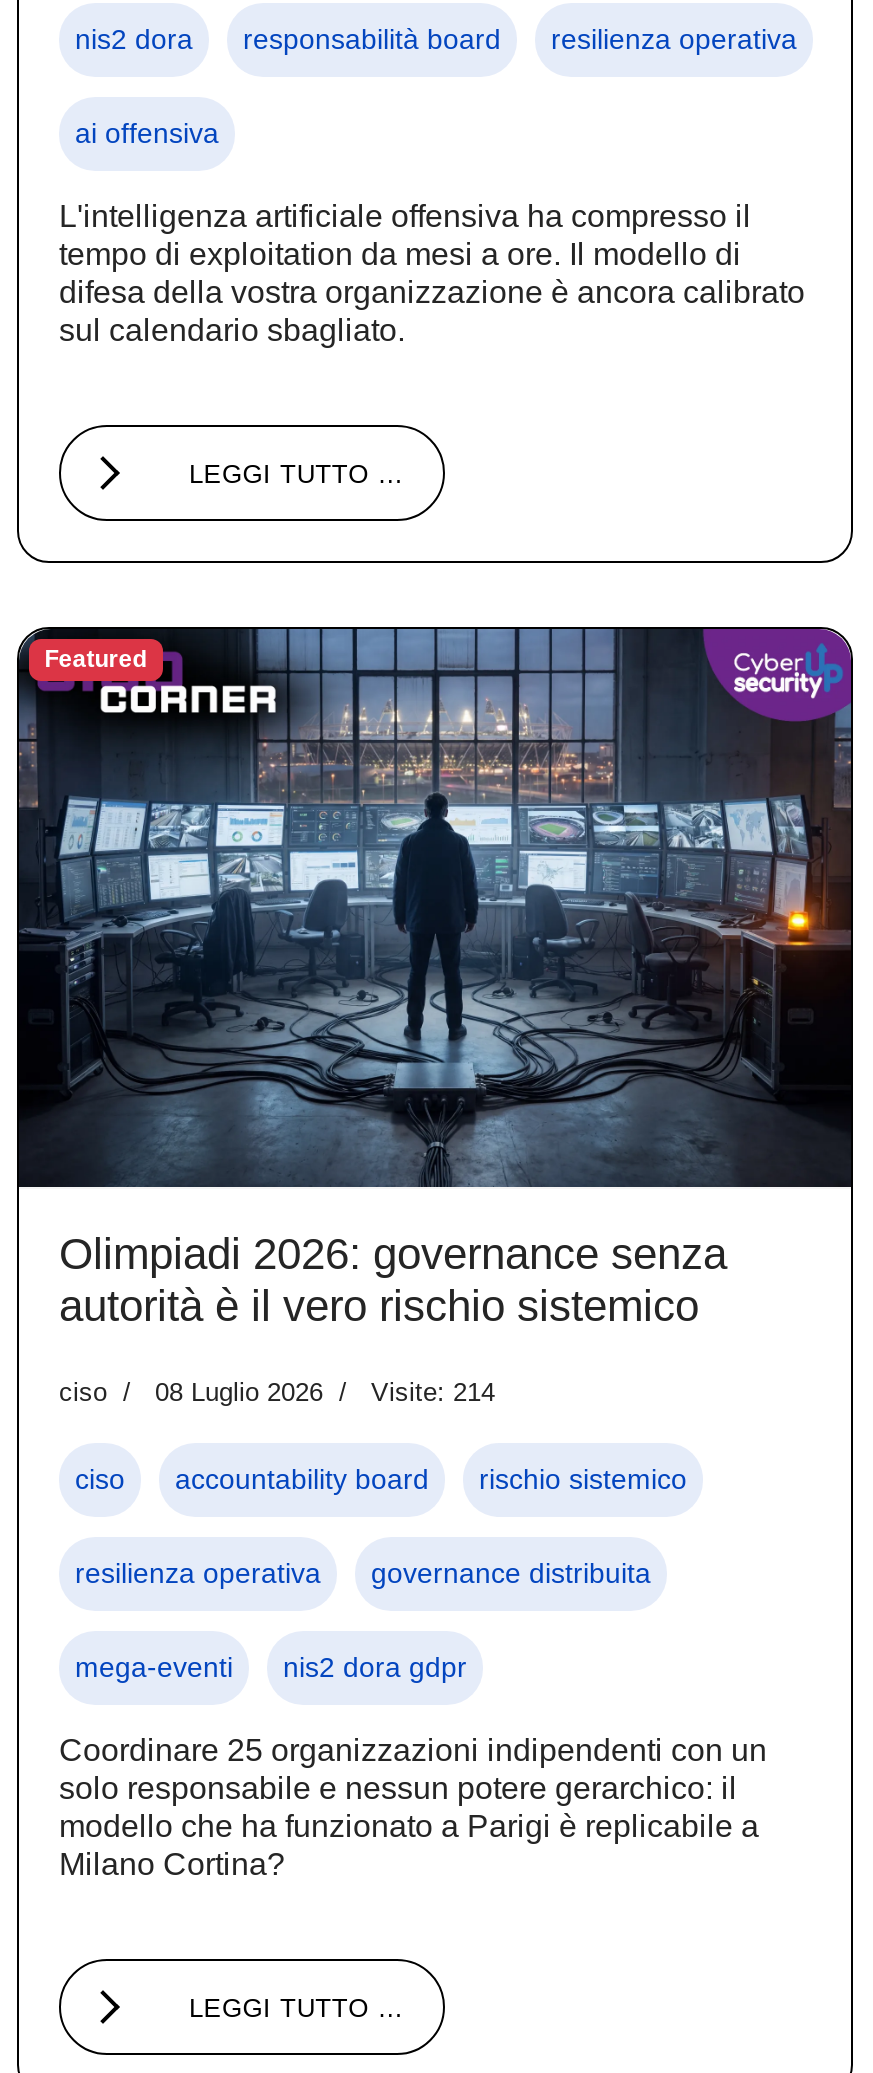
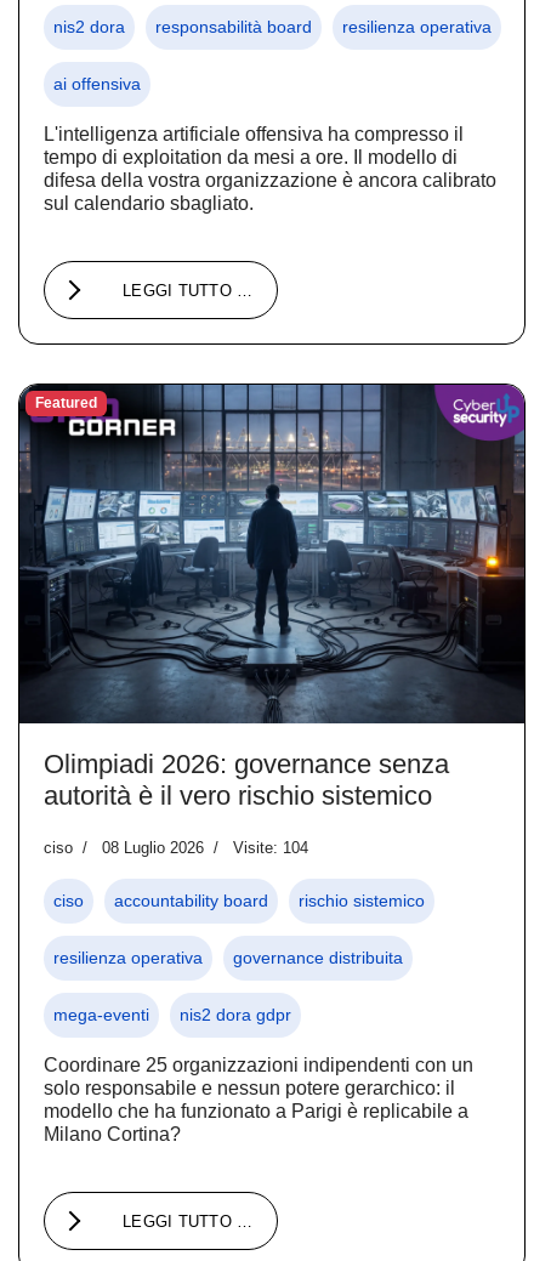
[59,1377,495,1407] ciso 08 Luglio 2026 Visite: 214 -> [44,839,308,857] ciso 08 Luglio 2026 Visite: 104

